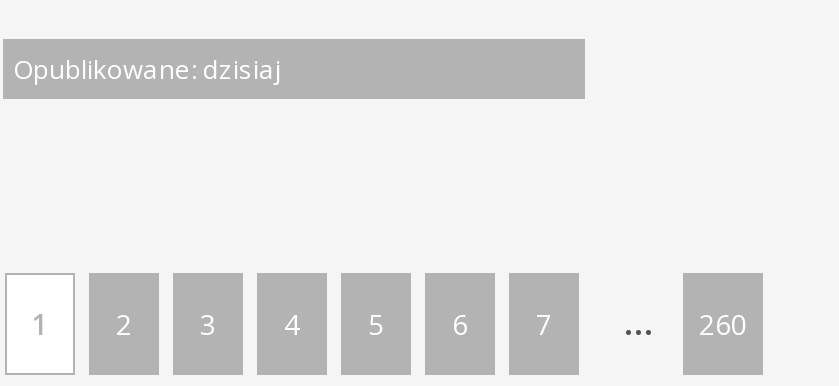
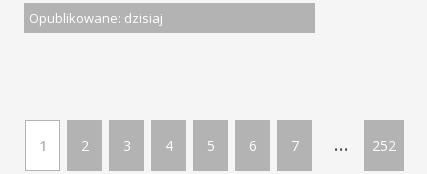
[699,306,747,344] 260 -> [372,136,396,155] 252

